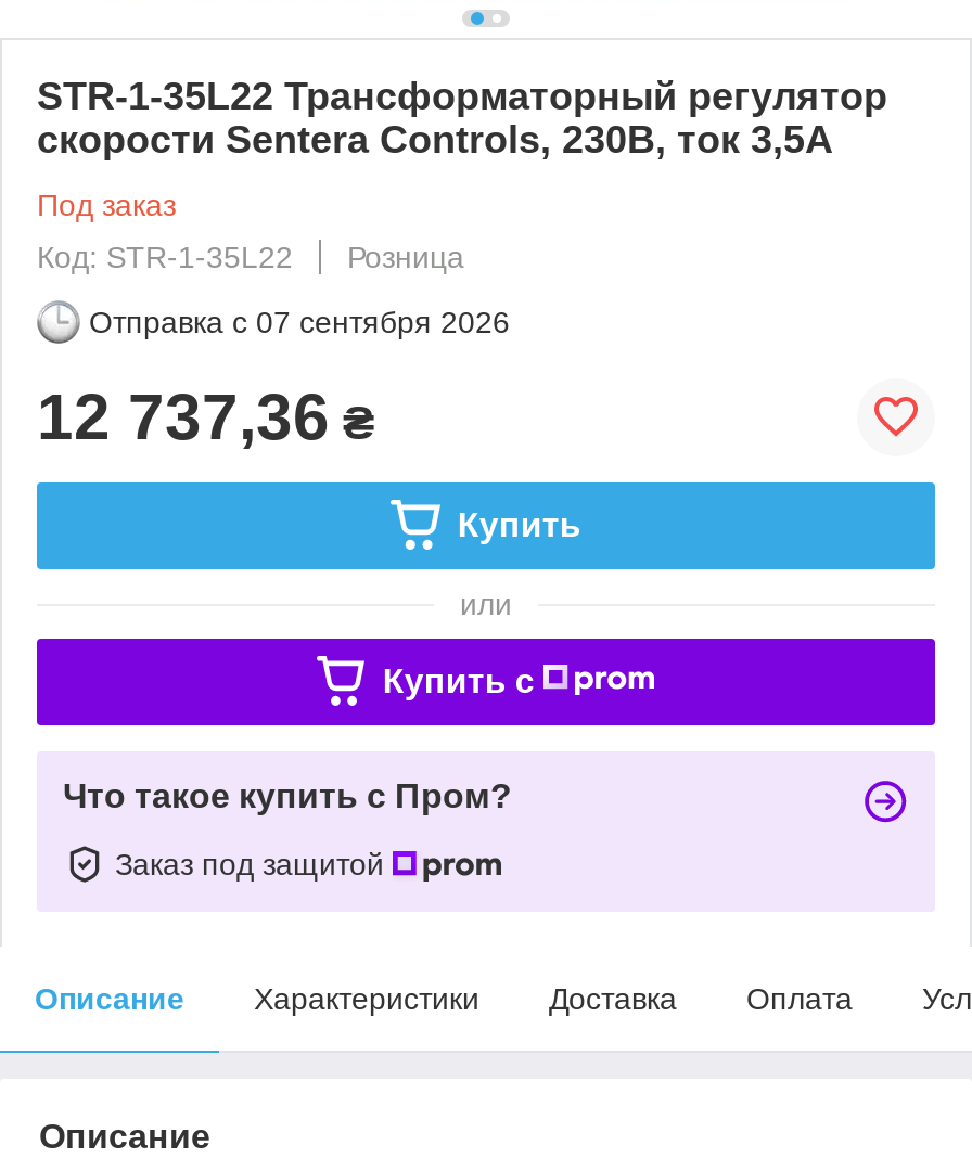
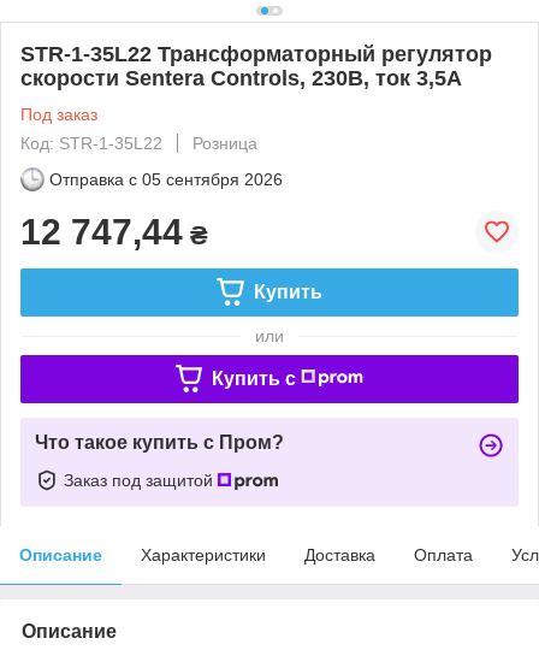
[89,304,510,339] Отправка с 07 сентября 2026 -> [49,169,283,189] Отправка с 05 сентября 2026
[37,380,375,452] 12 737,36 ₴ -> [20,212,208,251] 12 747,44 ₴

